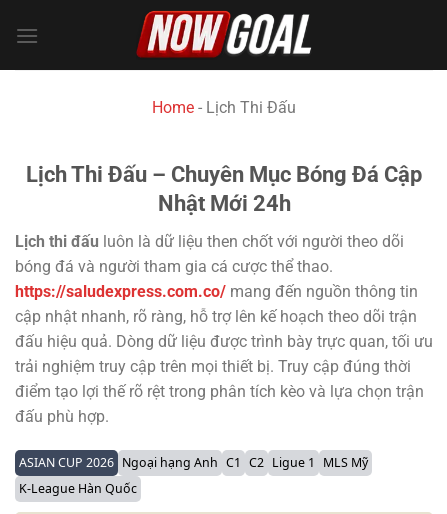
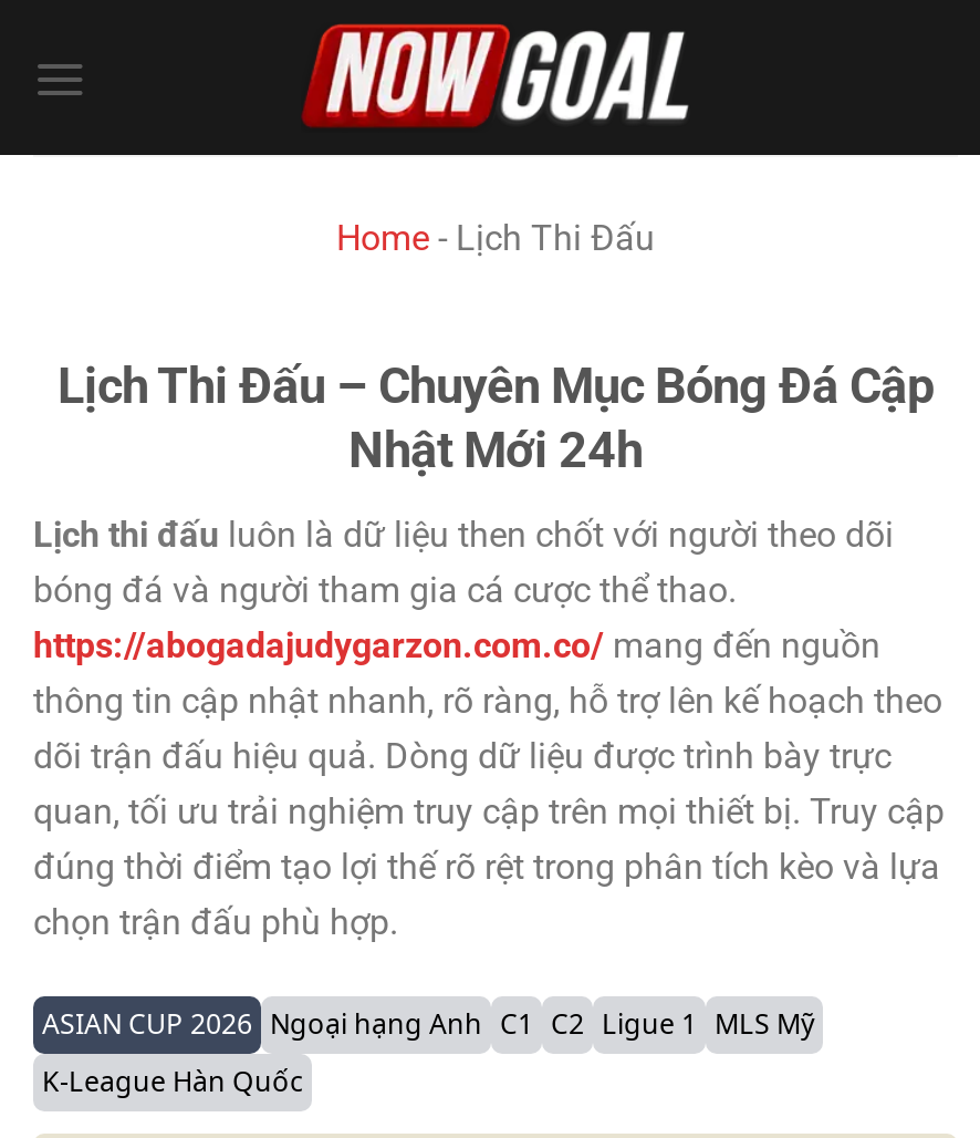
[15,282,433,426] https://saludexpress.com.co/ mang đến nguồn thông tin | cập nhật nhanh, rõ ràng, hỗ trợ lên kế hoạch theo dõi trận | đấu hiệu quả. Dòng dữ liệu được trình bày trực quan, tối ưu | trải nghiệm truy cập trên mọi thiết bị. Truy cập đúng thời | điểm tạo lợi thế rõ rệt trong phân tích kèo và lựa chọn trận | đấu phù hợp. -> [33,625,945,944] https://abogadajudygarzon.com.co/ mang đến nguồn | thông tin cập nhật nhanh, rõ ràng, hỗ trợ lên kế hoạch theo | dõi trận đấu hiệu quả. Dòng dữ liệu được trình bày trực | quan, tối ưu trải nghiệm truy cập trên mọi thiết bị. Truy cập | đúng thời điểm tạo lợi thế rõ rệt trong phân tích kèo và lựa | chọn trận đấu phù hợp.

